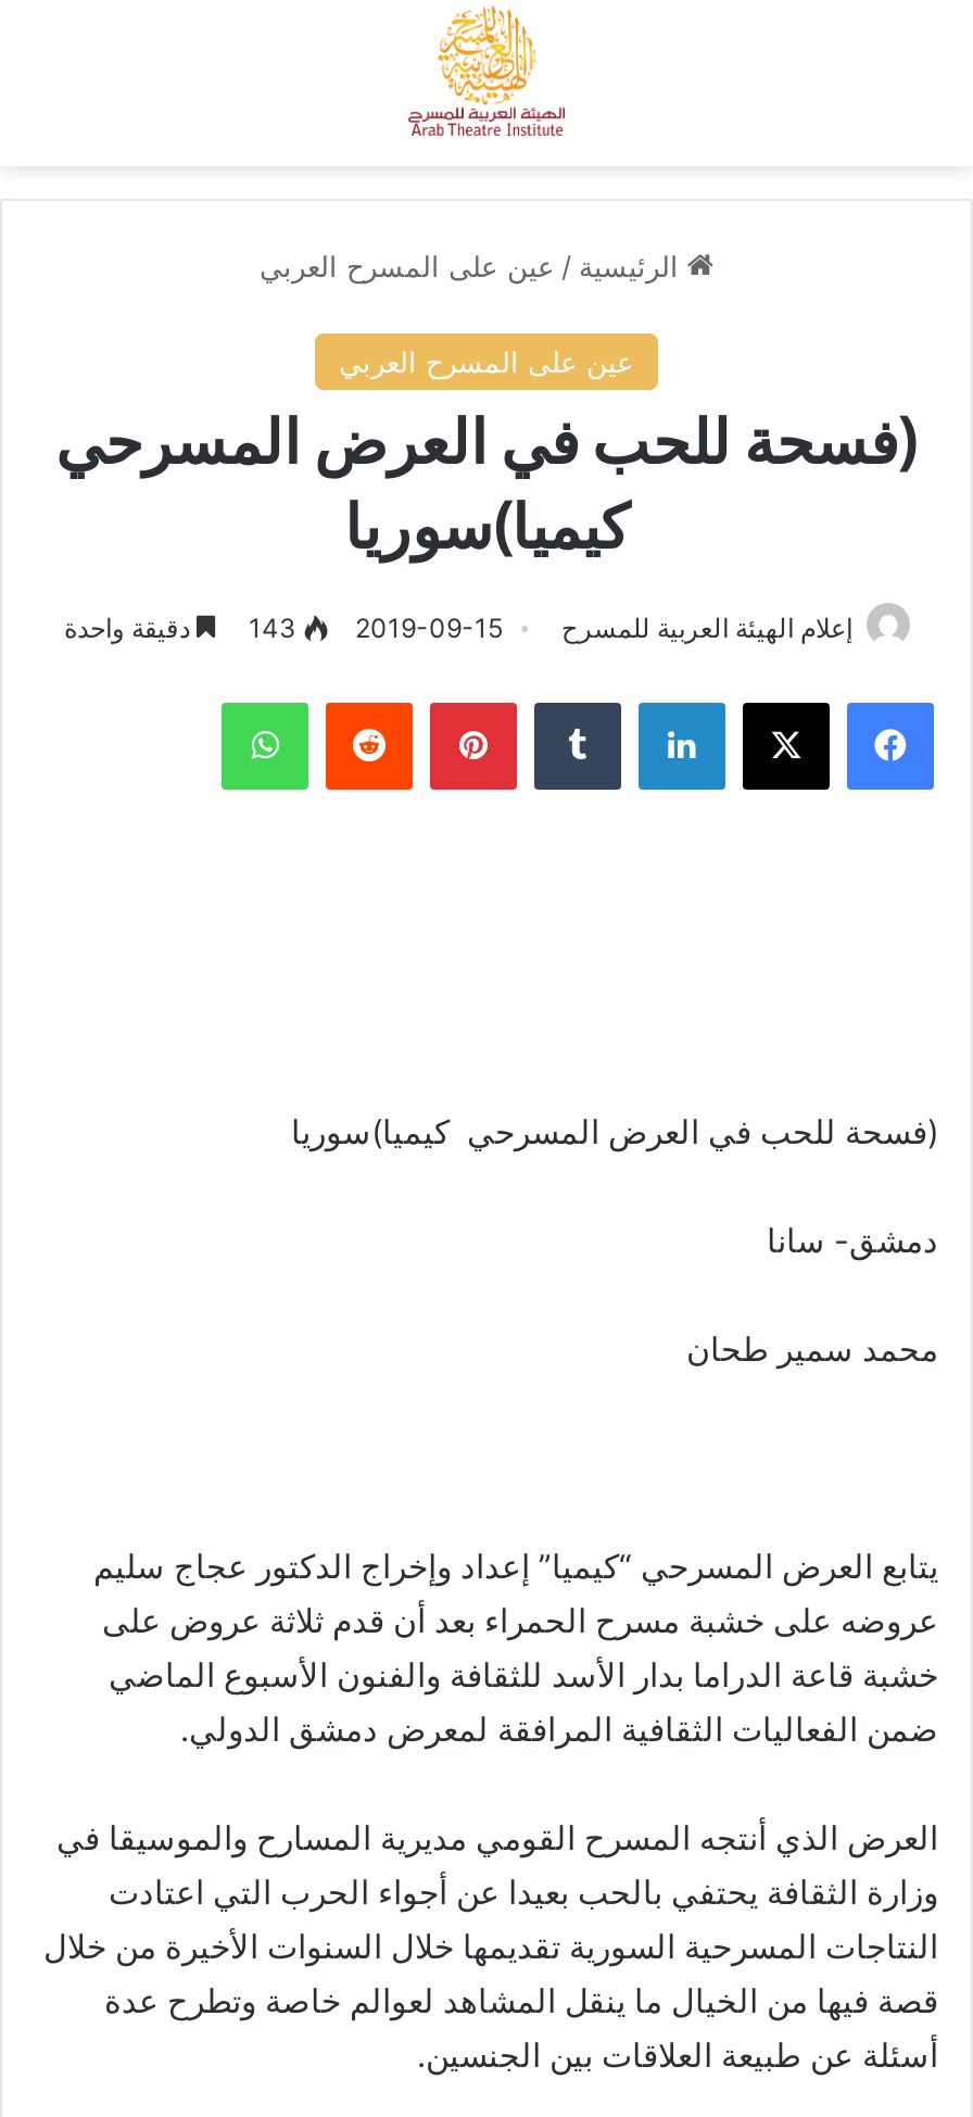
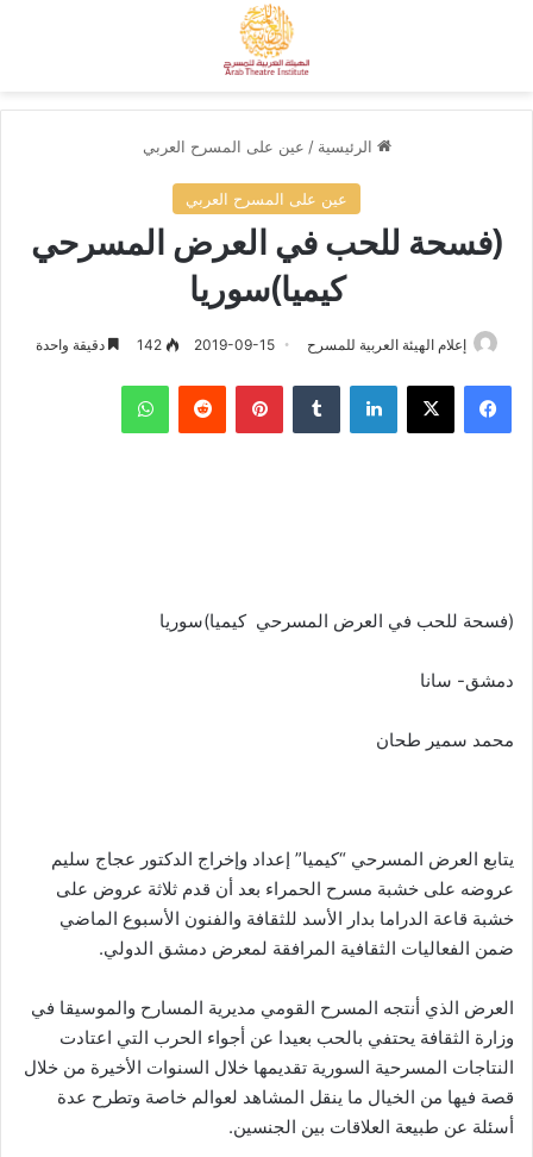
[64,612,852,644] إعلام الهيئة العربية للمسرح 2019-09-15 143 دقيقة واحدة -> [36,336,466,354] إعلام الهيئة العربية للمسرح 2019-09-15 142 دقيقة واحدة

